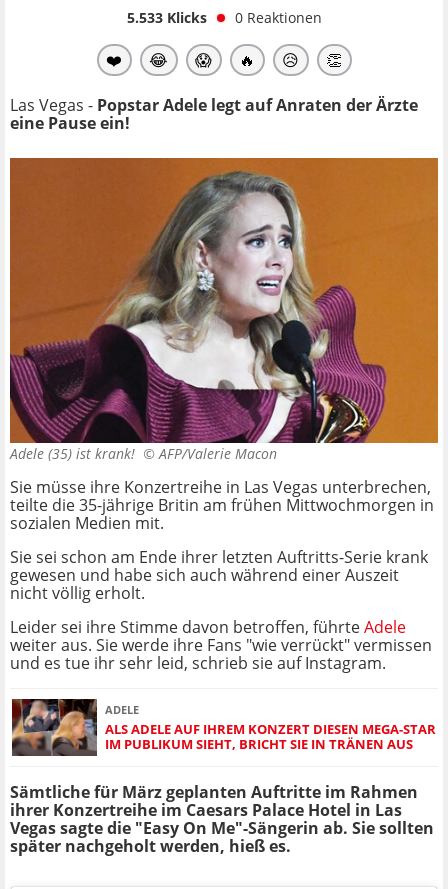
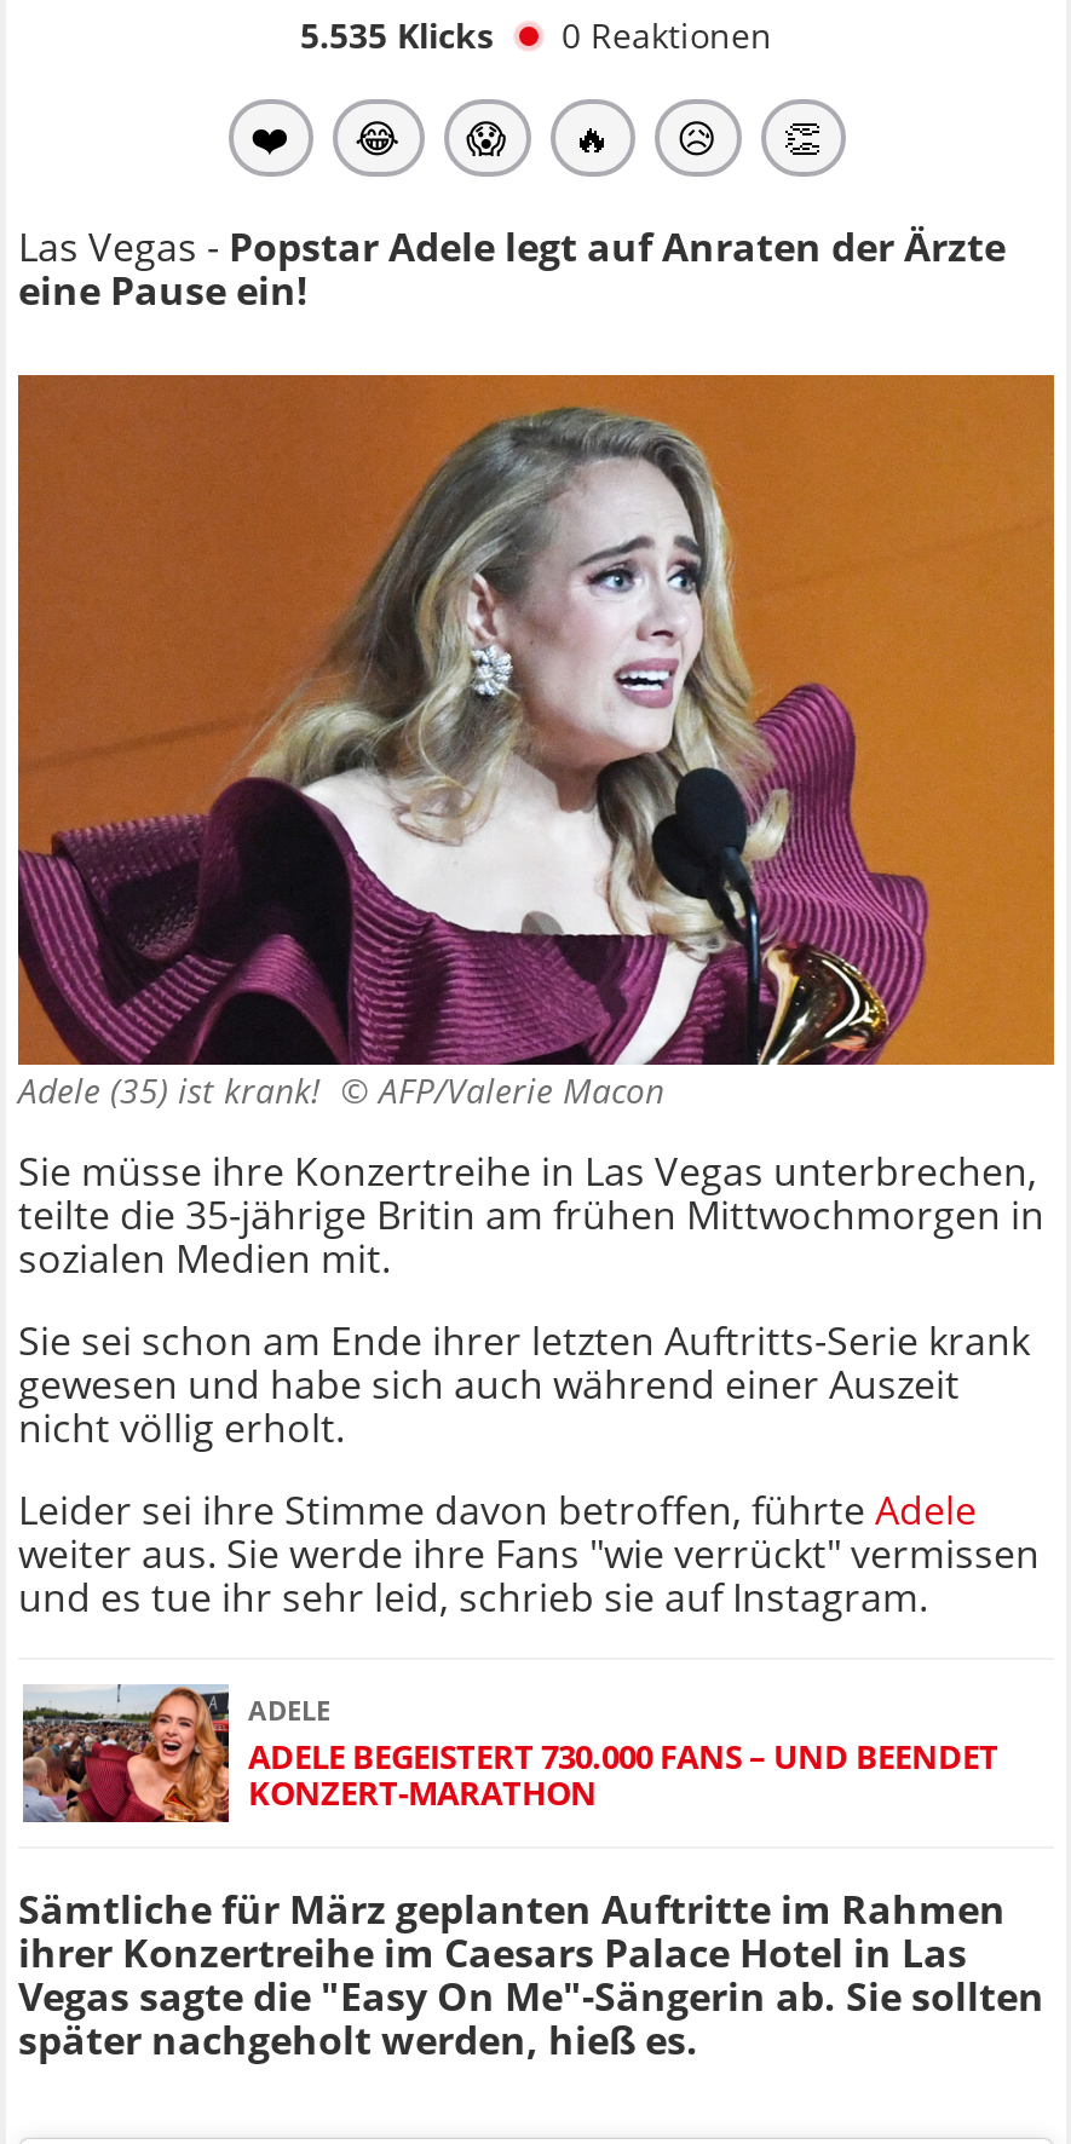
[126,8,321,27] 5.533 Klicks 0 Reaktionen -> [300,12,772,58] 5.535 Klicks 0 Reaktionen
[11,698,436,757] [image] | ALS ADELE AUF IHREM KONZERT DIESEN MEGA-STAR | IM PUBLIKUM SIEHT, BRICHT SIE IN TRÄNEN AUS -> [21,1684,998,1825] [image] | ADELE BEGEISTERT 730.000 FANS – UND BEENDET | KONZERT-MARATHON

